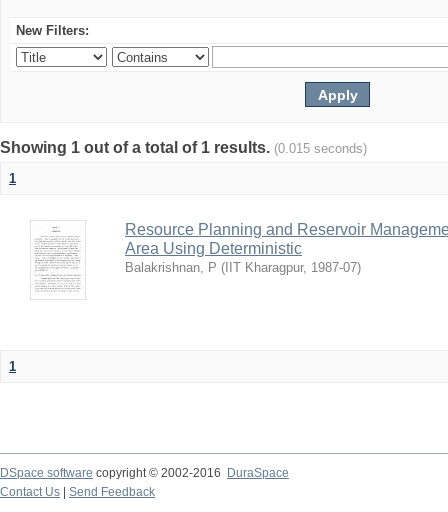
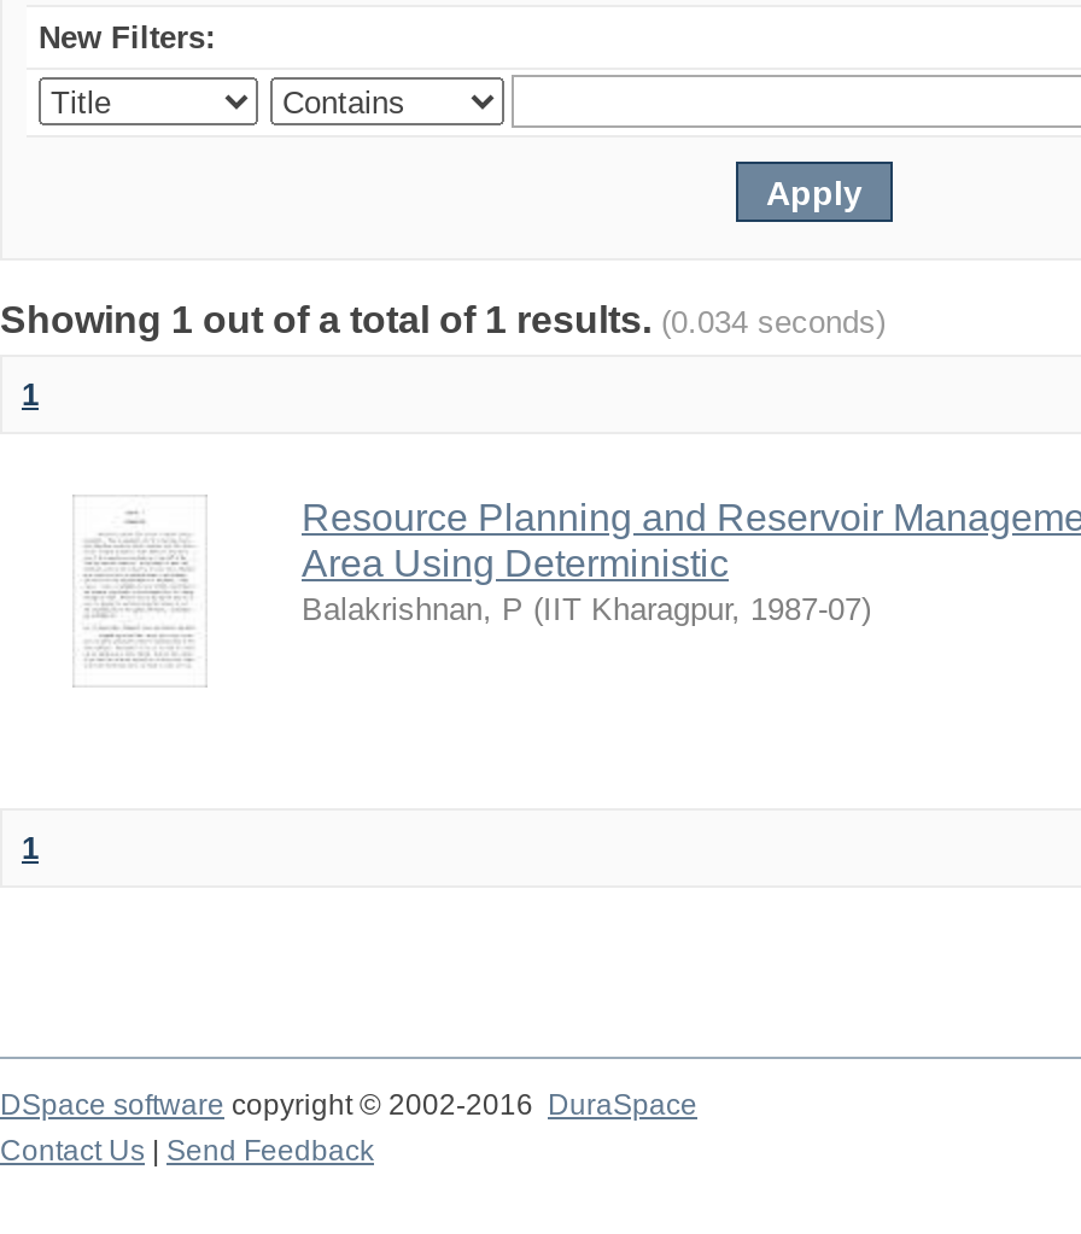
[0,139,367,156] Showing 1 out of a total of 1 results. (0.015 seconds) -> [0,299,886,340] Showing 1 out of a total of 1 results. (0.034 seconds)

